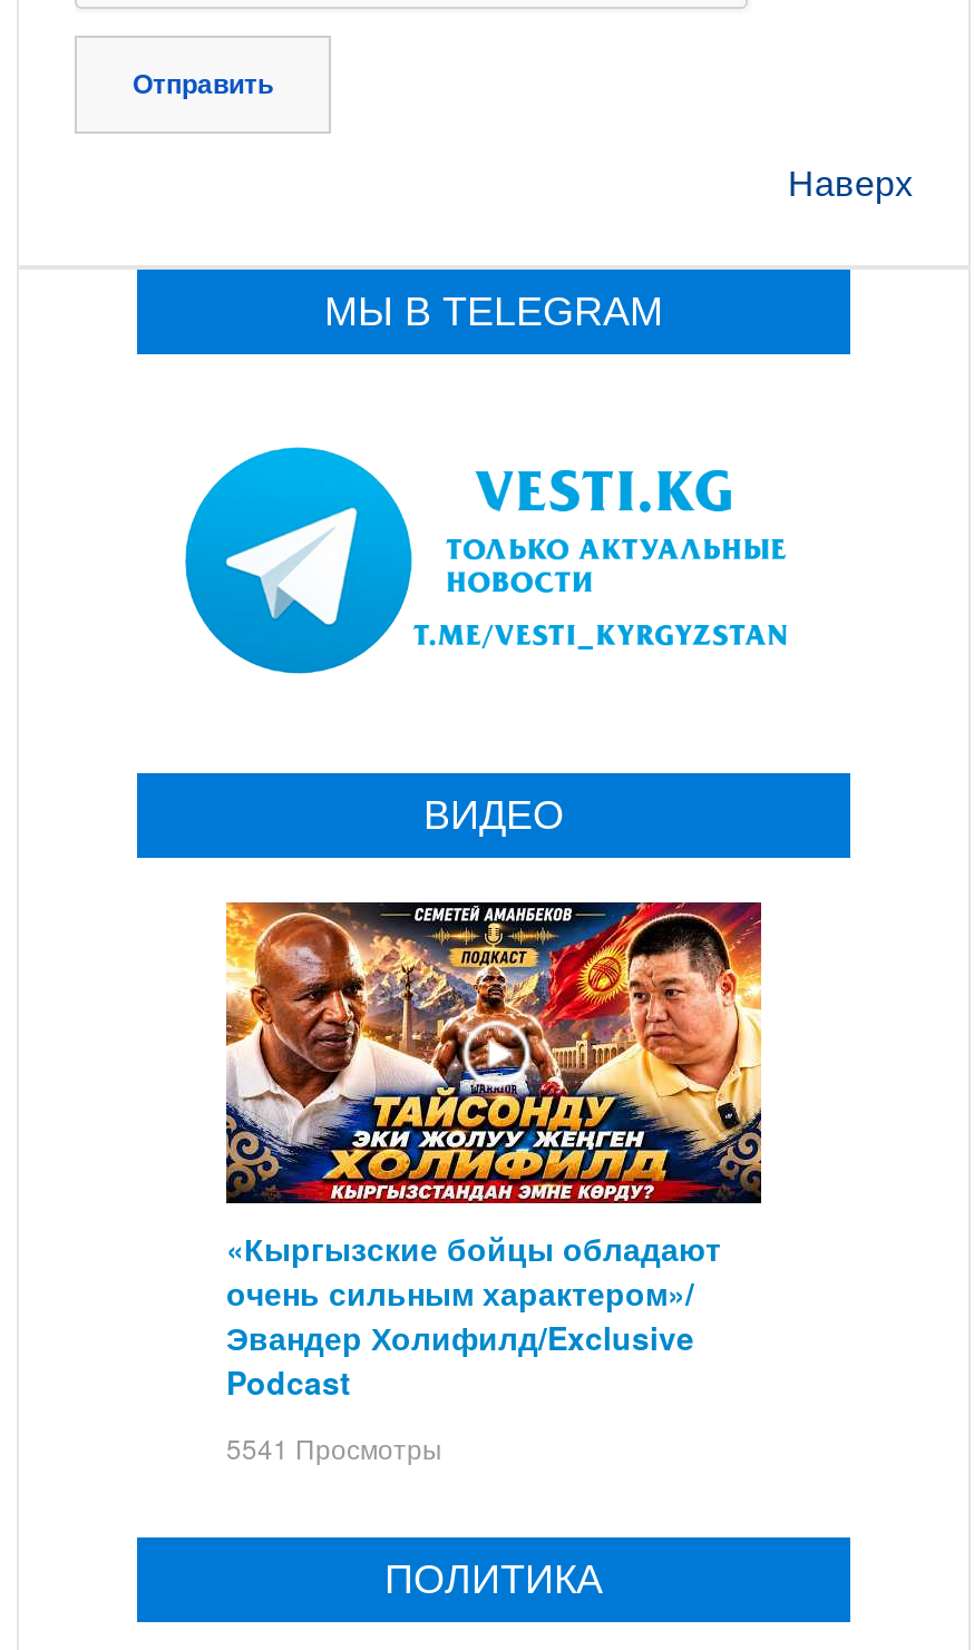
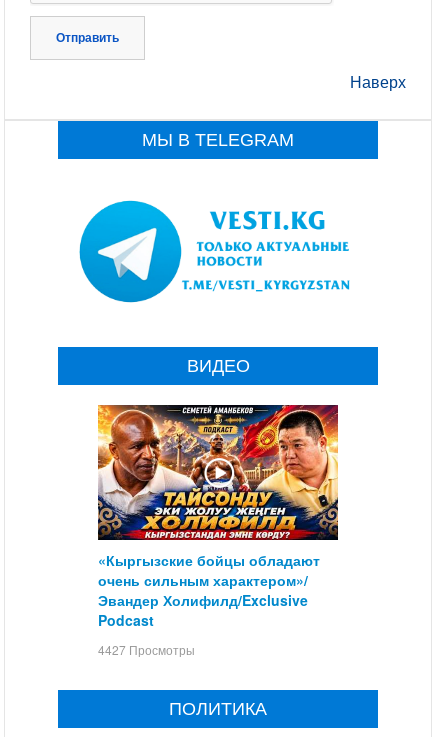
[226,1428,442,1466] 5541 Просмотры -> [98,641,195,658] 4427 Просмотры

